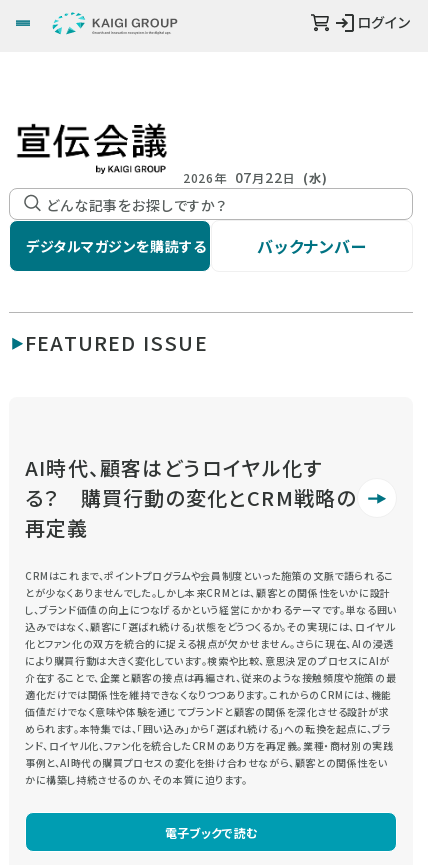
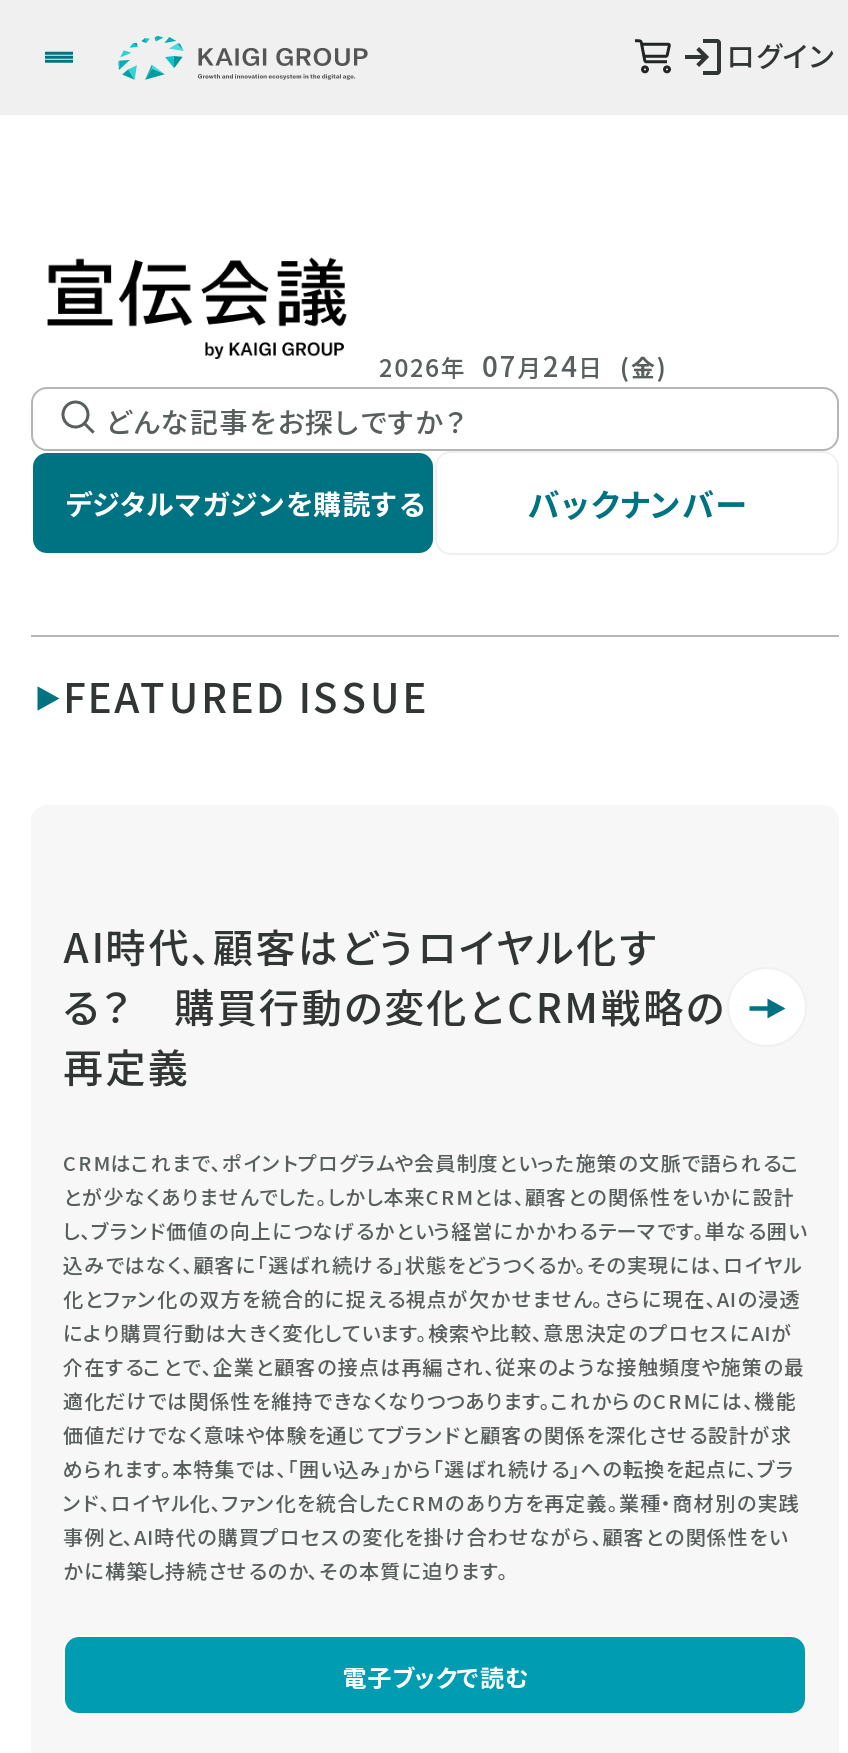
[183,167,328,187] 2026年 07月22日 (水) -> [379,345,668,385] 2026年 07月24日 (金)

